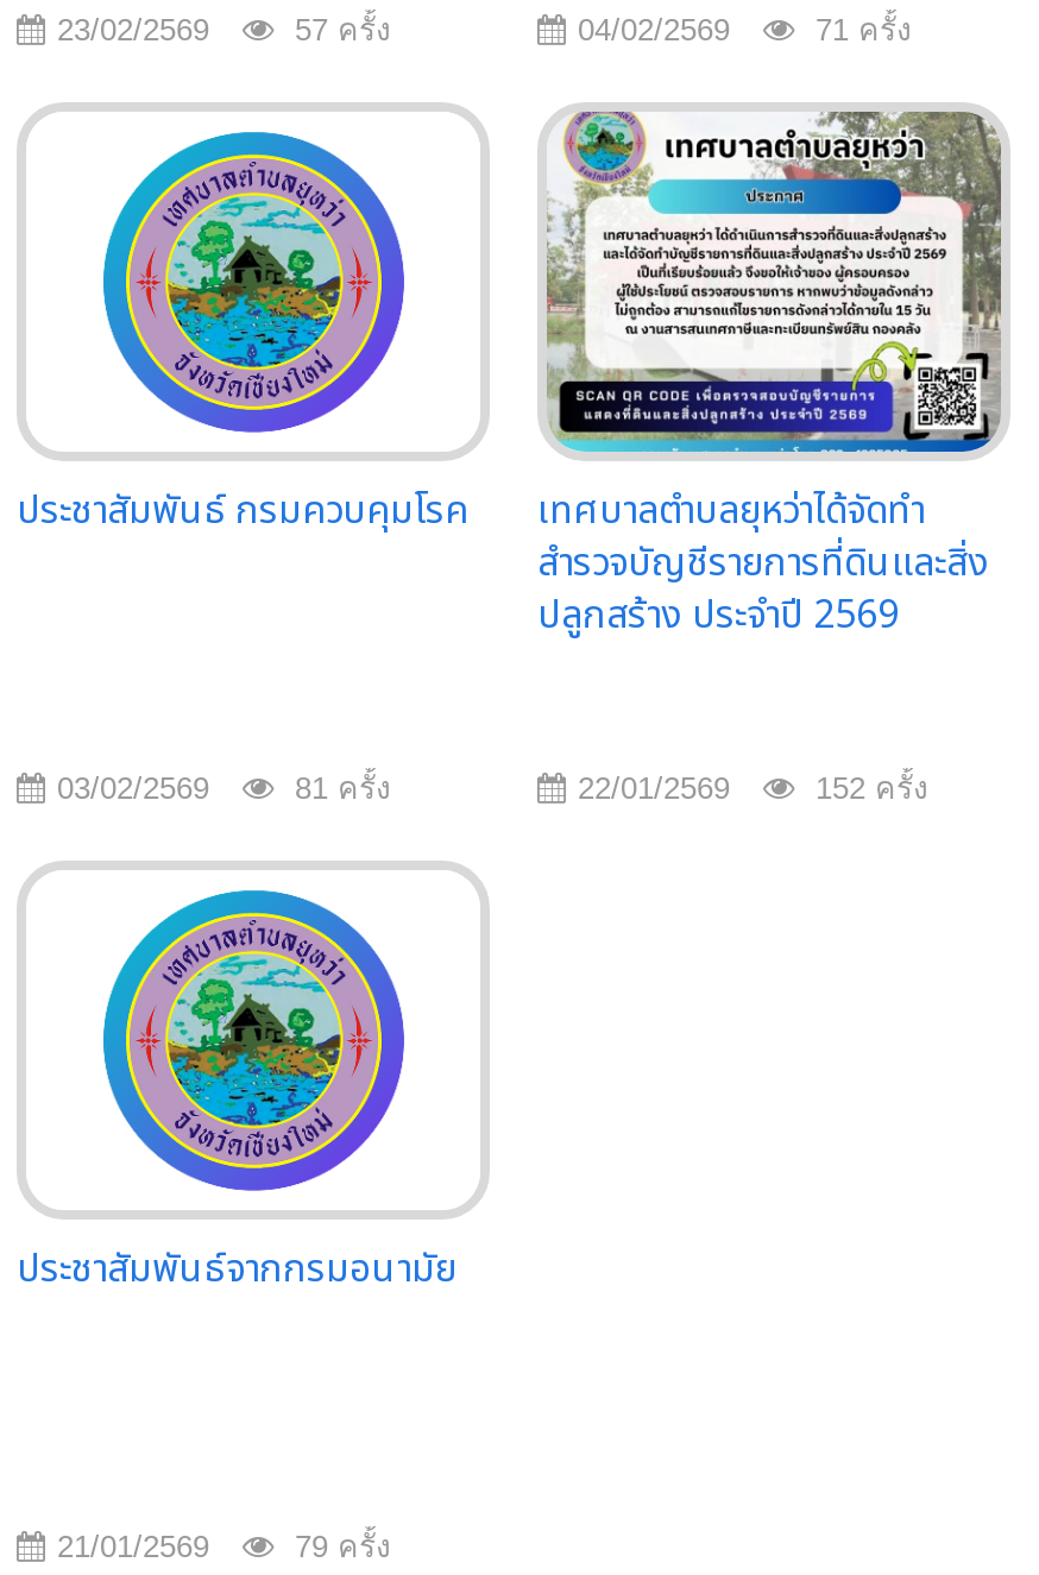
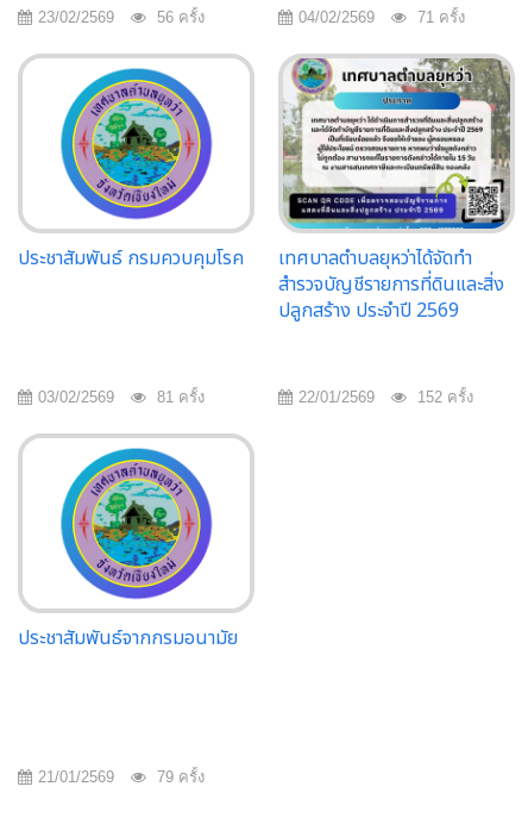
[285,12,390,48] 57 ครั้ง -> [152,9,205,26] 56 ครั้ง

